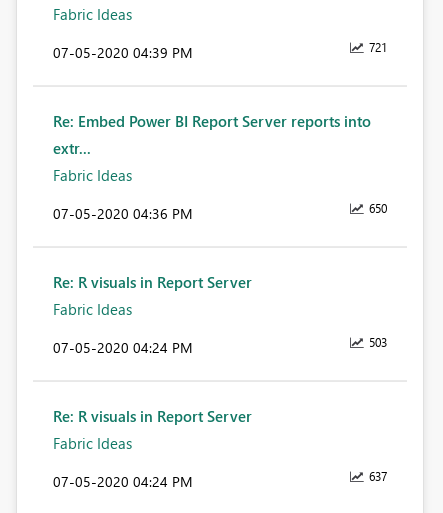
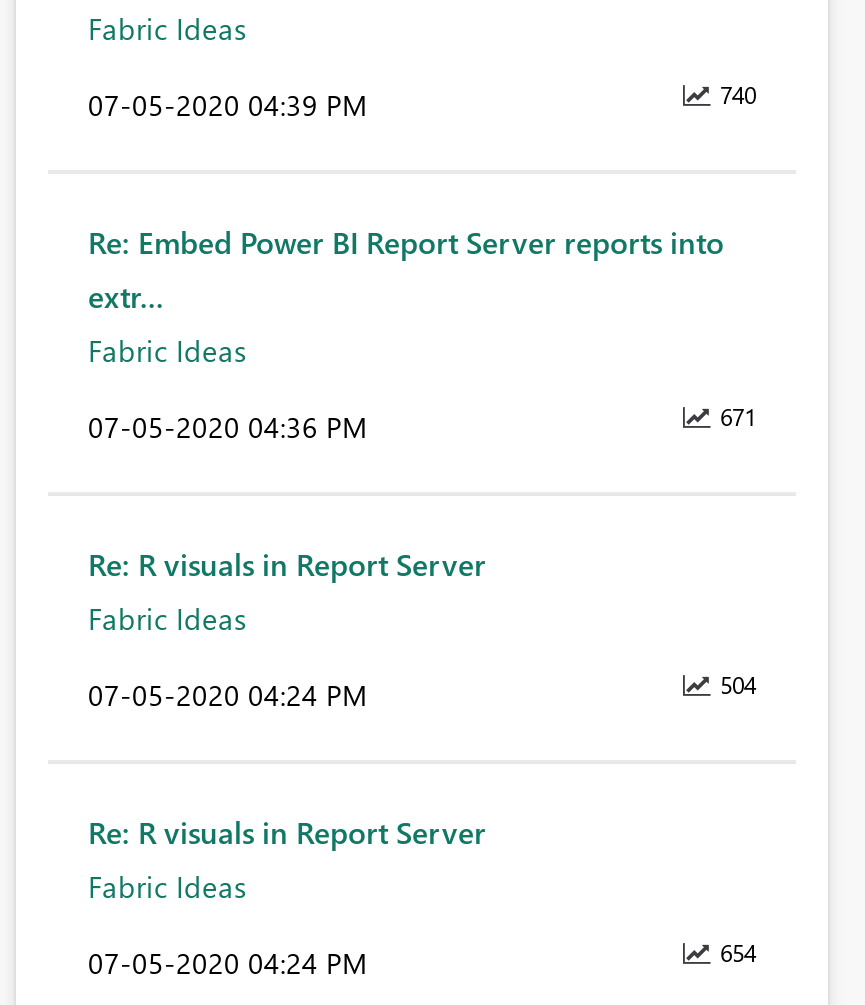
[366,39,387,55] 721 -> [714,79,756,111] 740
[366,200,387,216] 650 -> [714,401,756,433] 671
[366,334,387,350] 503 -> [714,669,756,701] 504
[366,468,387,484] 637 -> [714,937,756,969] 654

